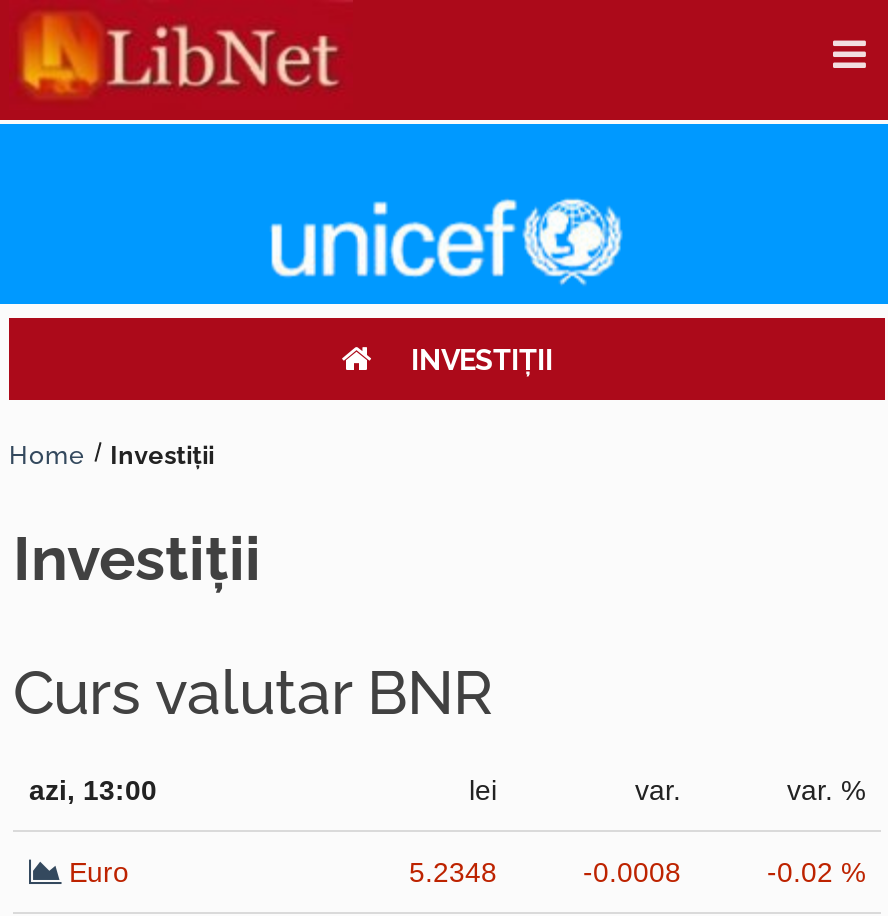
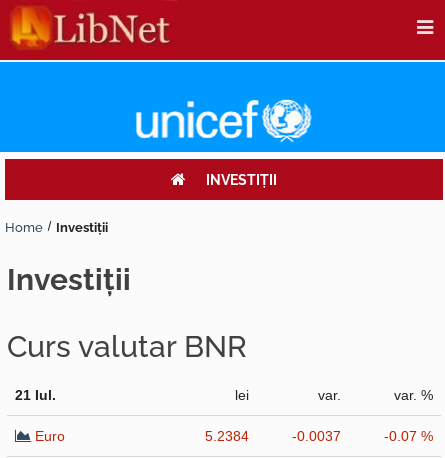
[29,773,157,805] azi, 13:00 -> [15,387,56,403] 21 Iul.
[409,855,497,887] 5.2348 -> [205,428,249,444] 5.2384
[583,855,681,887] -0.0008 -> [292,428,341,444] -0.0037
[767,855,865,887] -0.02 % -> [384,428,433,444] -0.07 %

